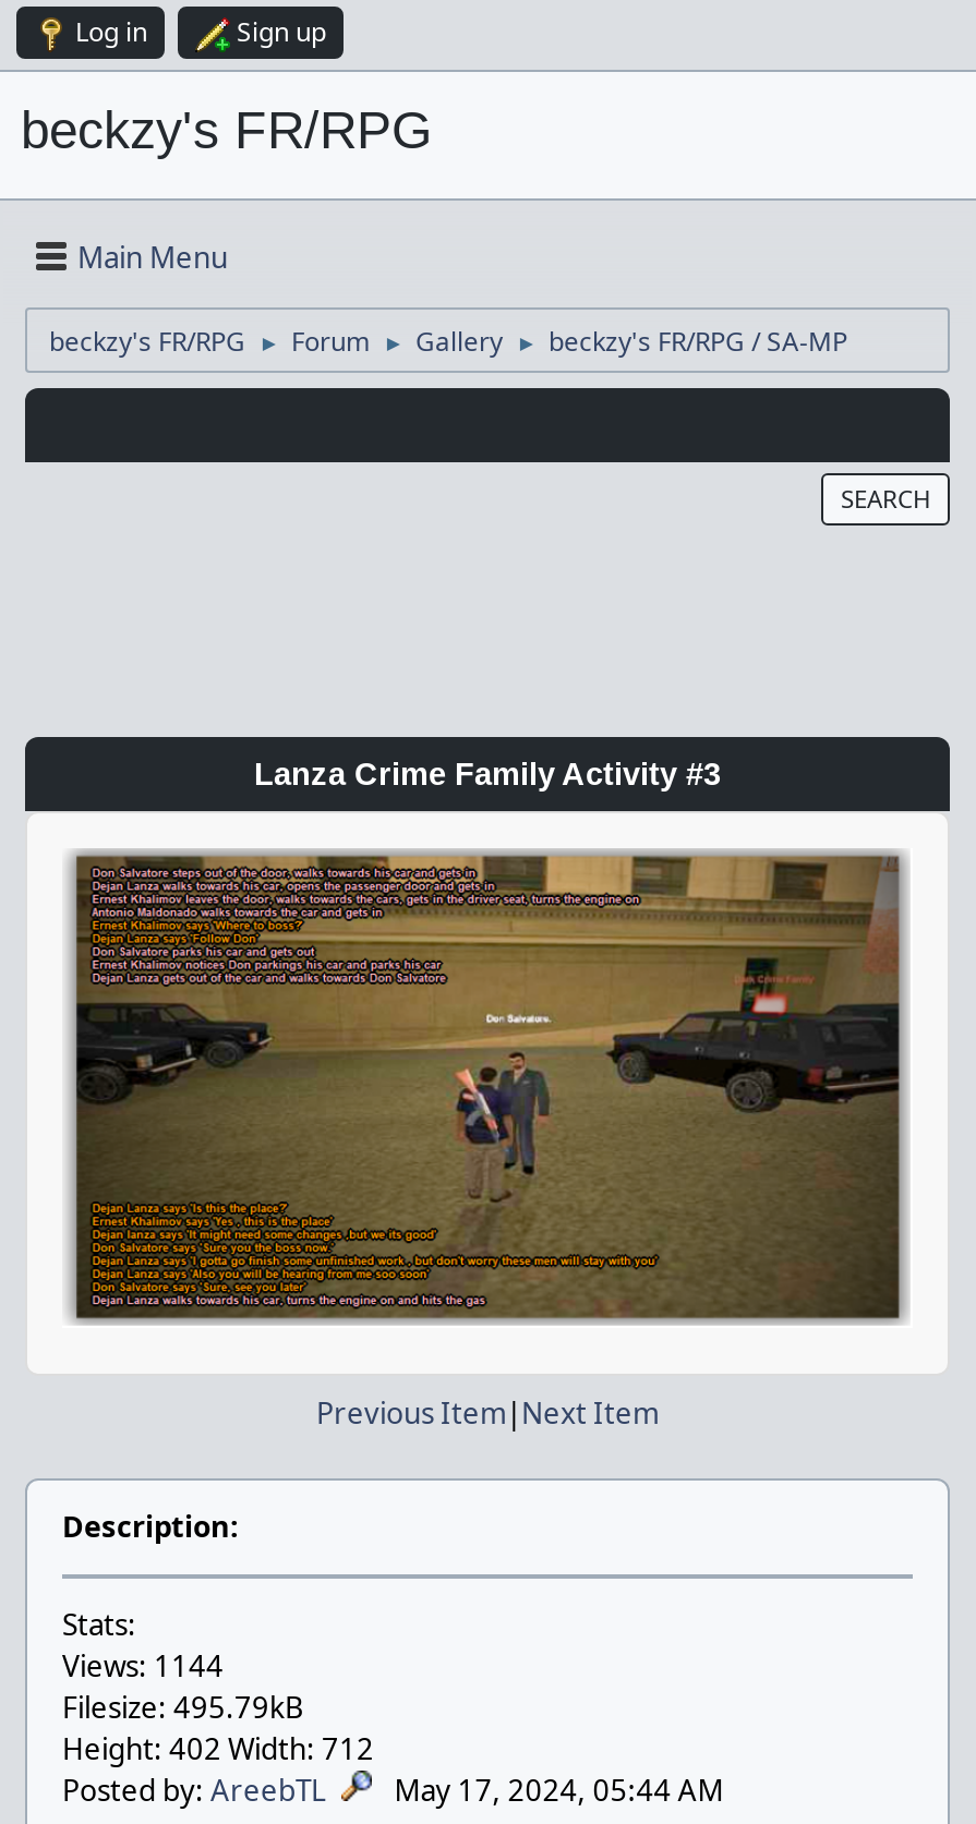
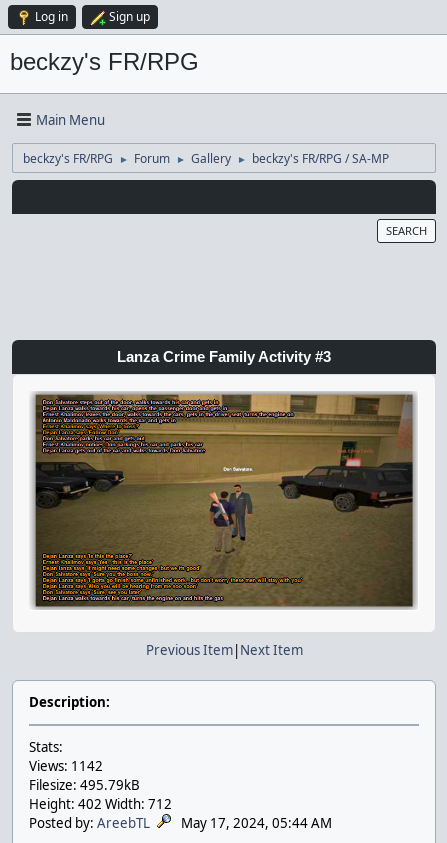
[62,1647,224,1686] Views: 1144 -> [29,757,103,775] Views: 1142

